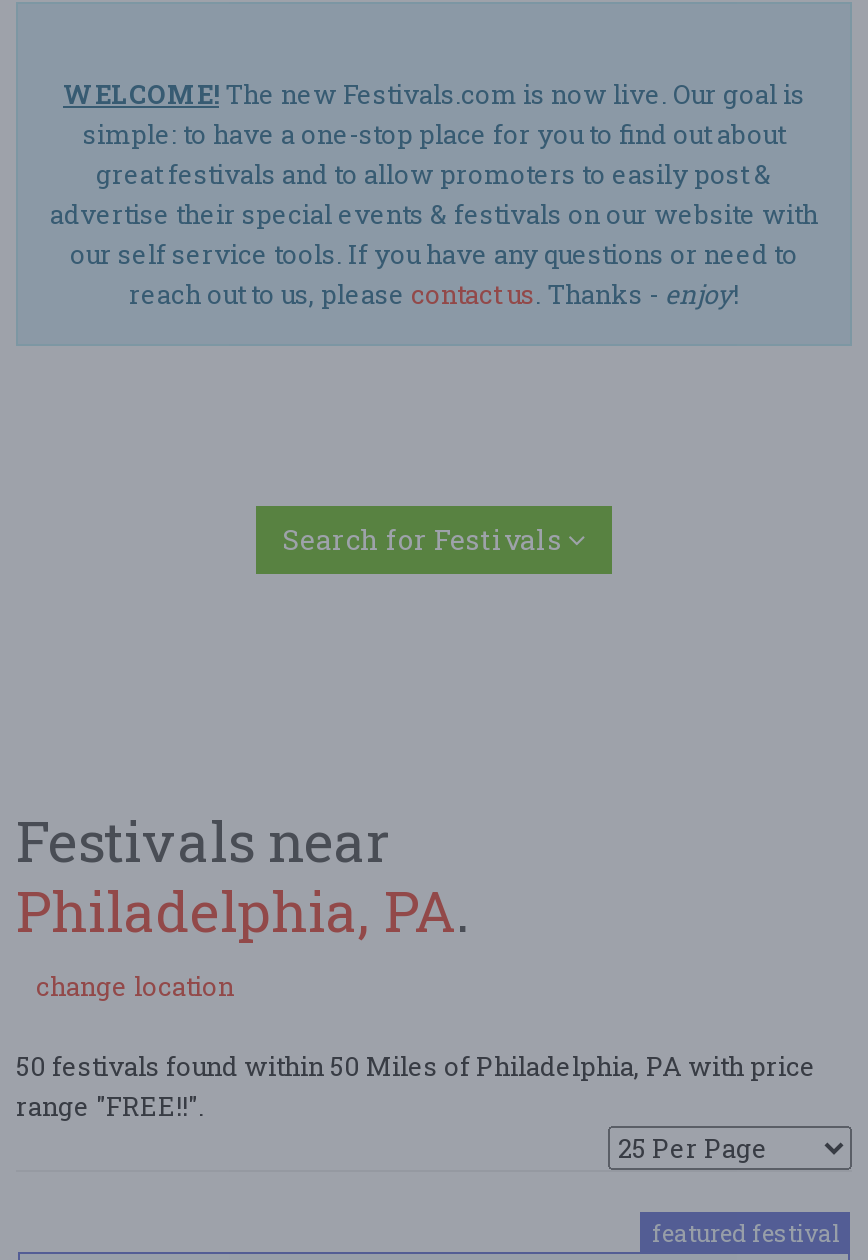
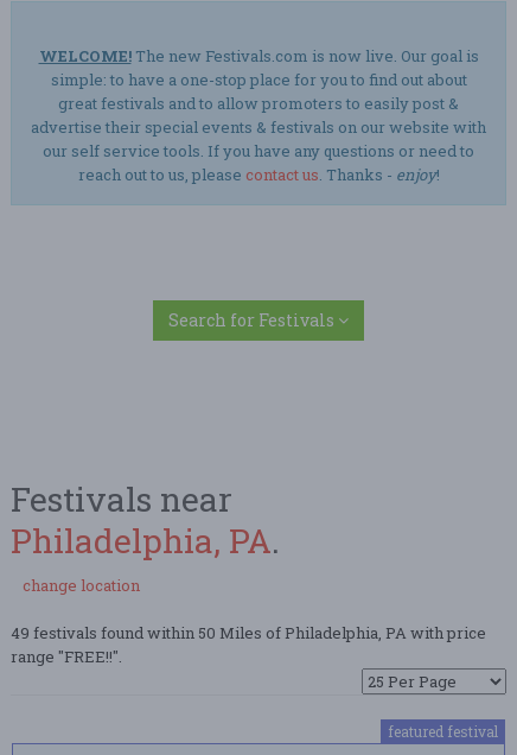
[16,1048,816,1084] 50 festivals found within 50 Miles of Philadelphia, PA with price -> [11,622,486,643] 49 festivals found within 50 Miles of Philadelphia, PA with price

